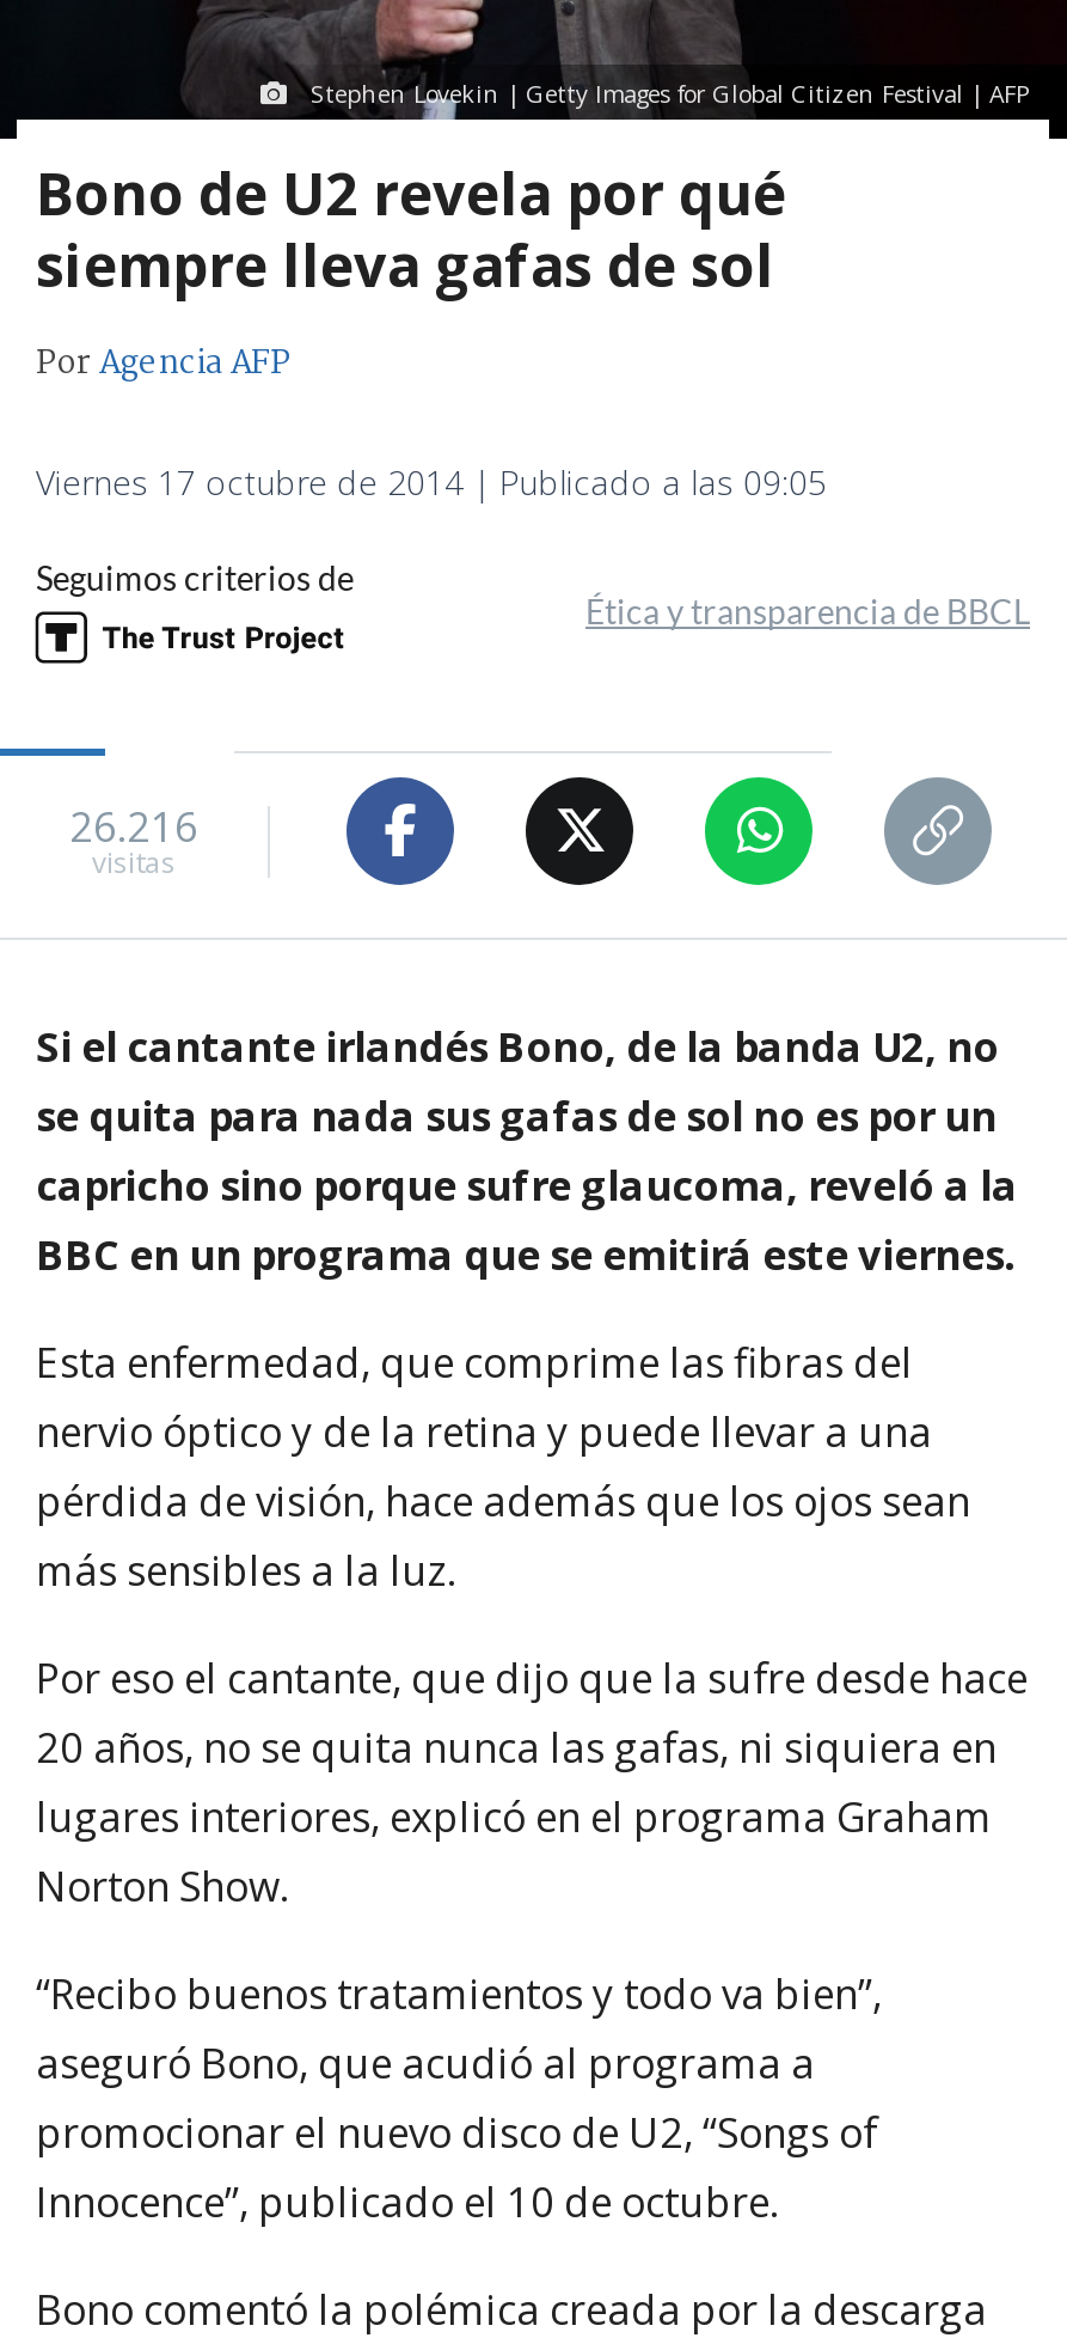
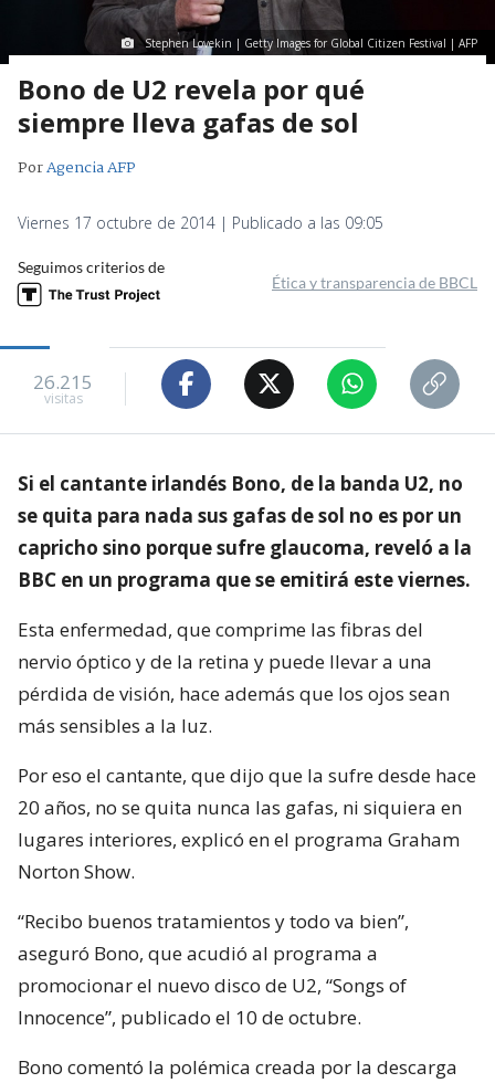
[69,800,198,855] 26.216 -> [33,369,93,395] 26.215

